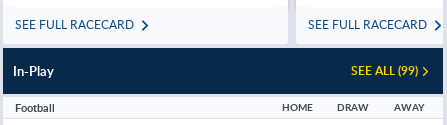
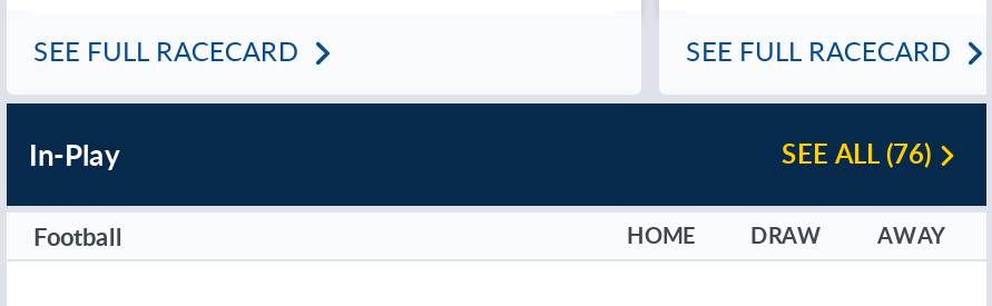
[351,62,418,79] SEE ALL (99) -> [782,135,931,173] SEE ALL (76)

